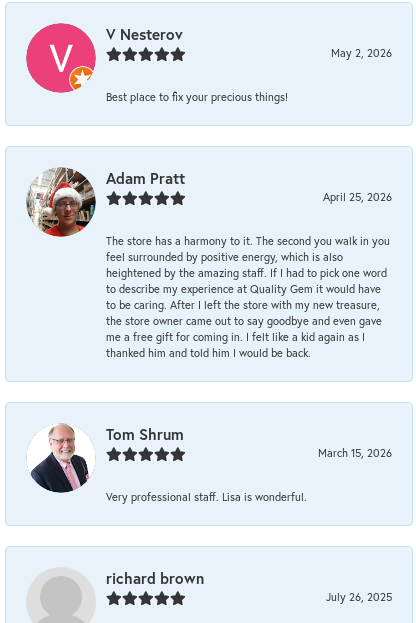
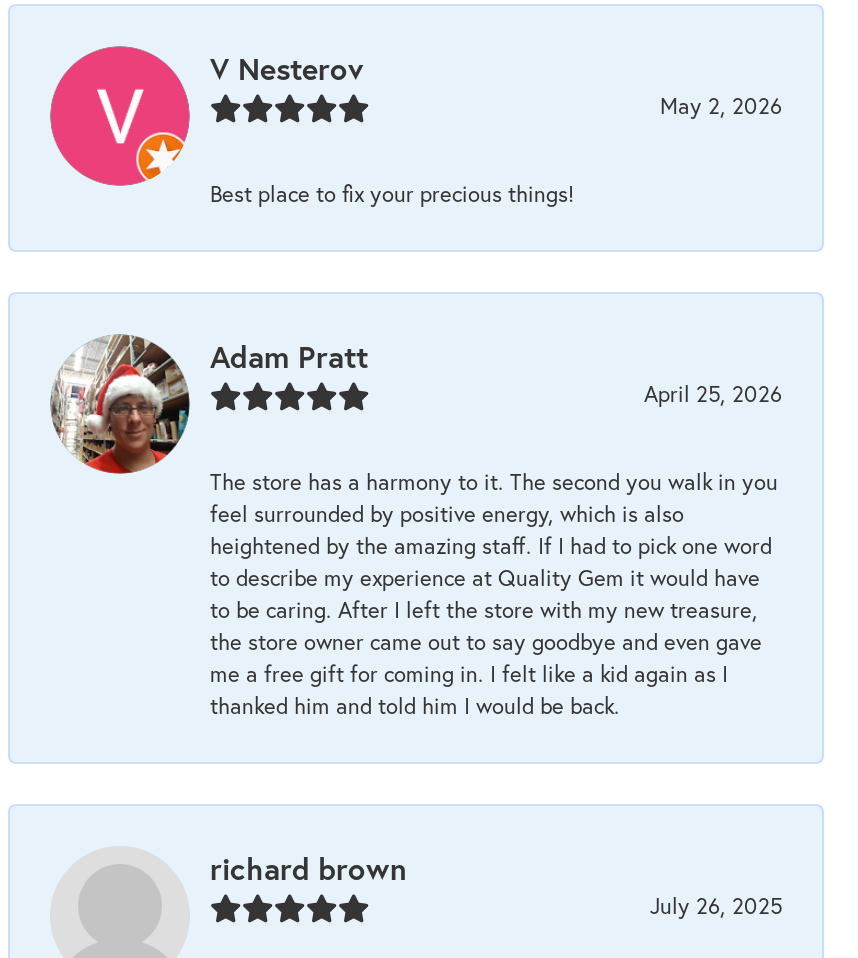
[30,424,392,504] [image] | Tom Shrum | March 15, 2026 | Very professional staff. Lisa is wonderful. -> none

